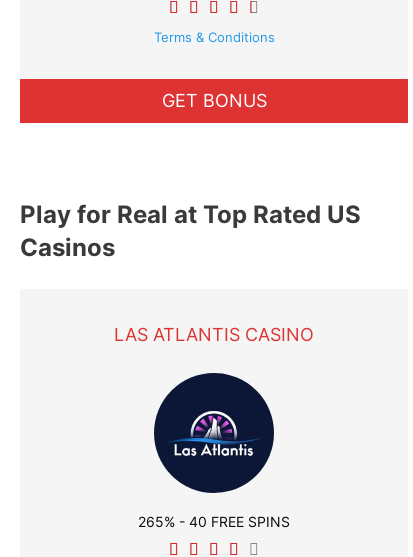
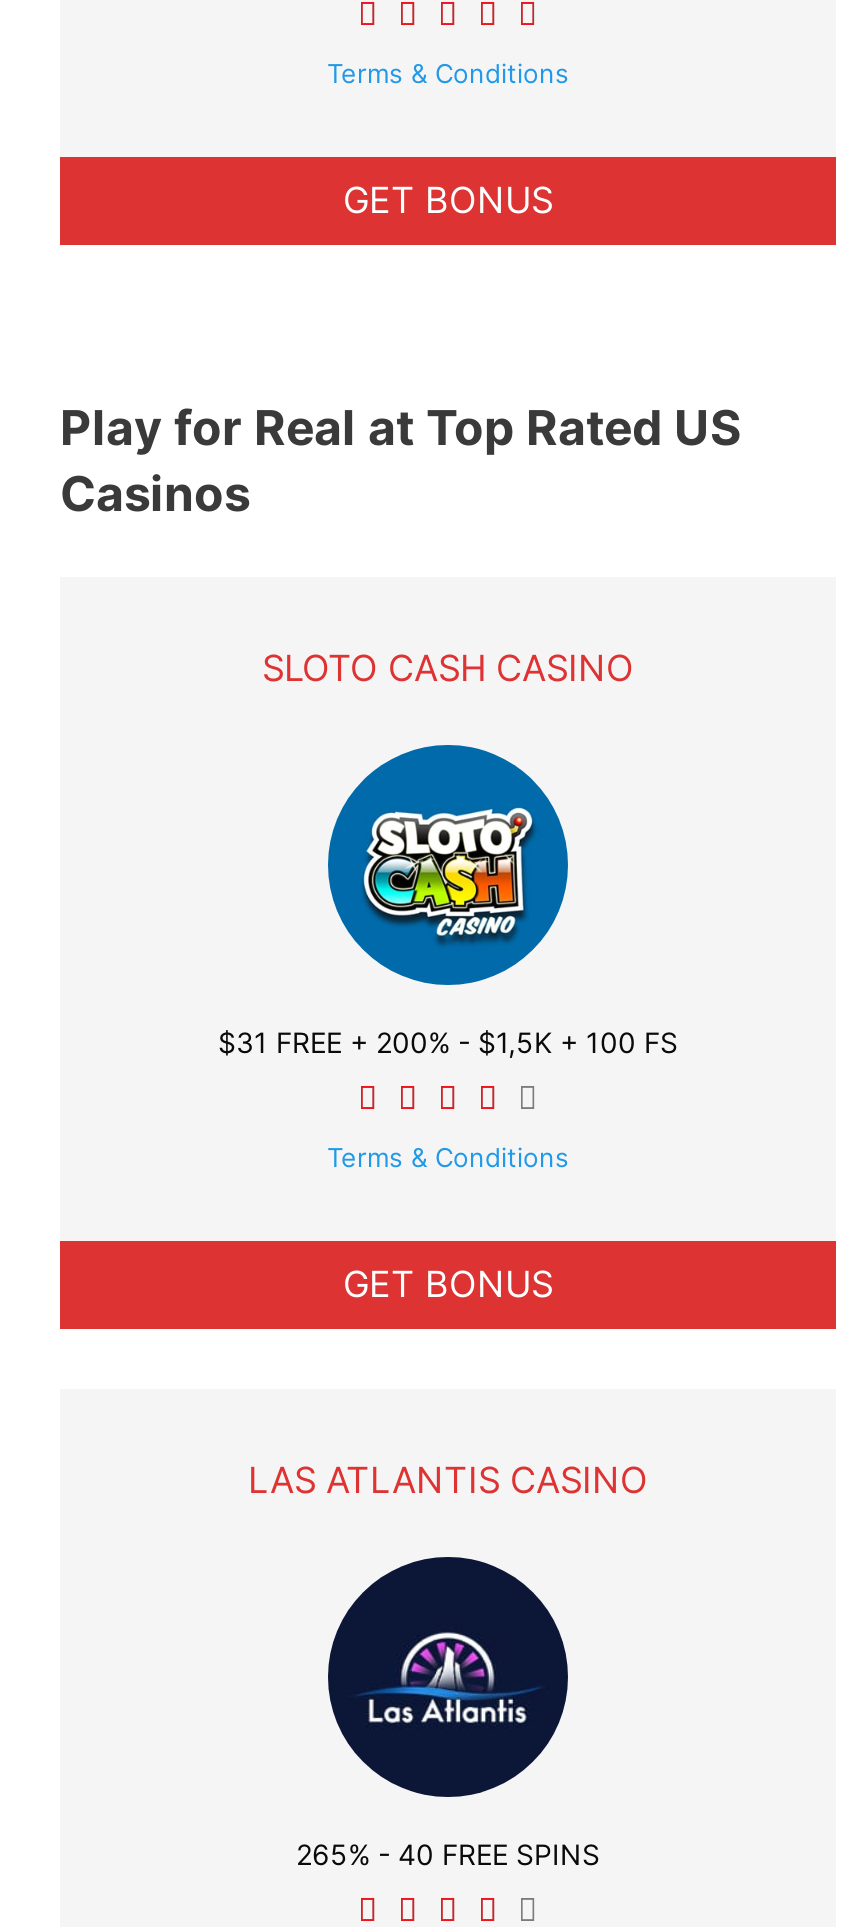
none -> [218,743,678,1305] [image] | $31 FREE + 200% - $1,5K + 100 FS | Terms & Conditions | GET BONUS
none -> [262,647,634,689] SLOTO CASH CASINO

